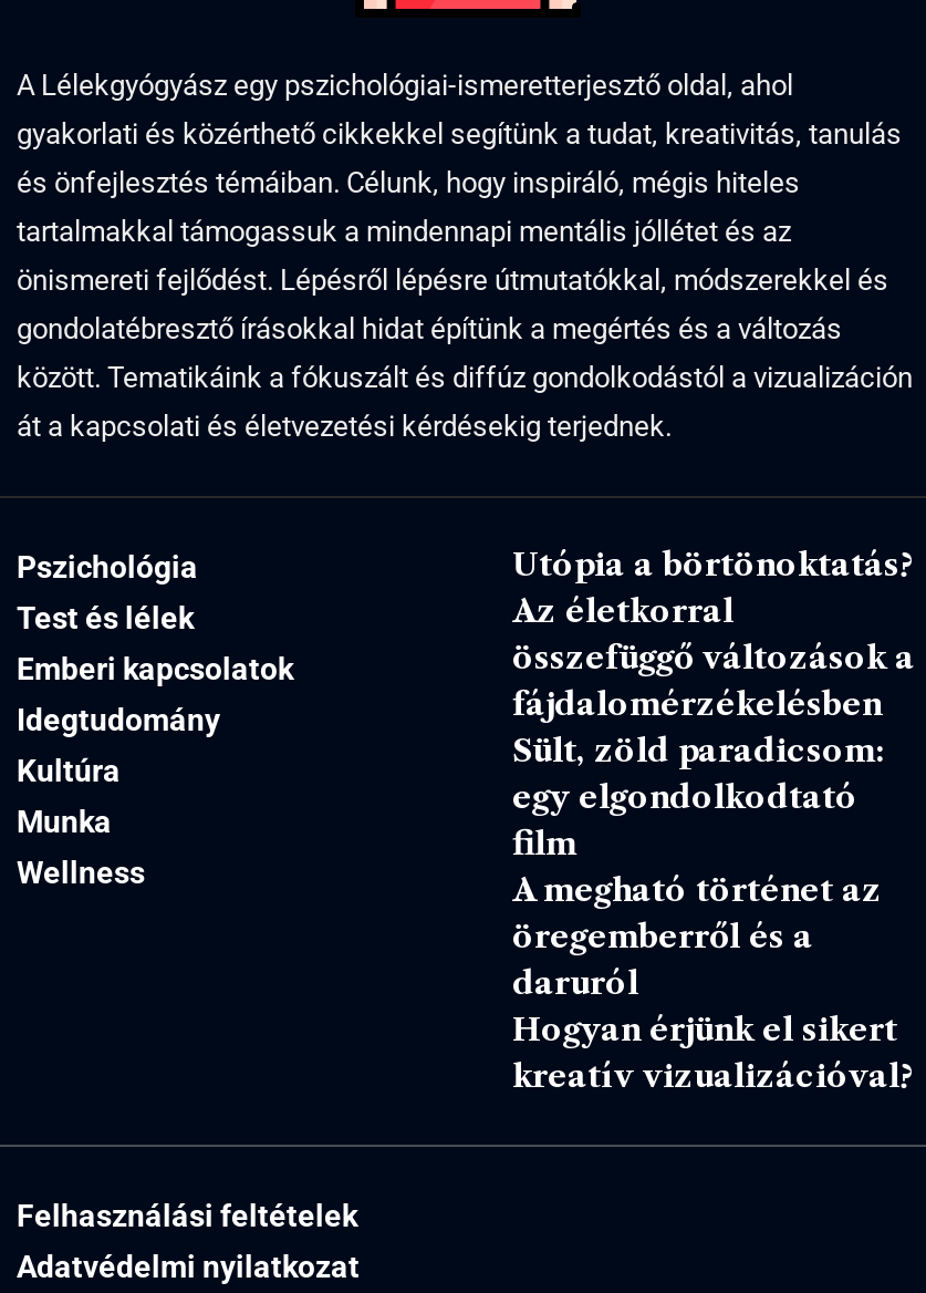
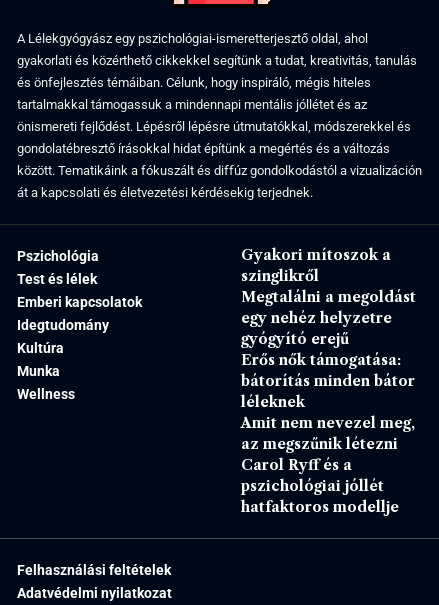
[512,546,915,1097] Utópia a börtönoktatás? | Az életkorral | összefüggő változások a | fájdalomérzékelésben | Sült, zöld paradicsom: | egy elgondolkodtató | film | A megható történet az | öregemberről és a | daruról | Hogyan érjünk el sikert | kreatív vizualizációval? -> [241,246,416,516] Gyakori mítoszok a | szinglikről | Megtalálni a megoldást | egy nehéz helyzetre | gyógyító erejű | Erős nők támogatása: | bátorítás minden bátor | léleknek | Amit nem nevezel meg, | az megszűnik létezni | Carol Ryff és a | pszichológiai jóllét | hatfaktoros modellje

